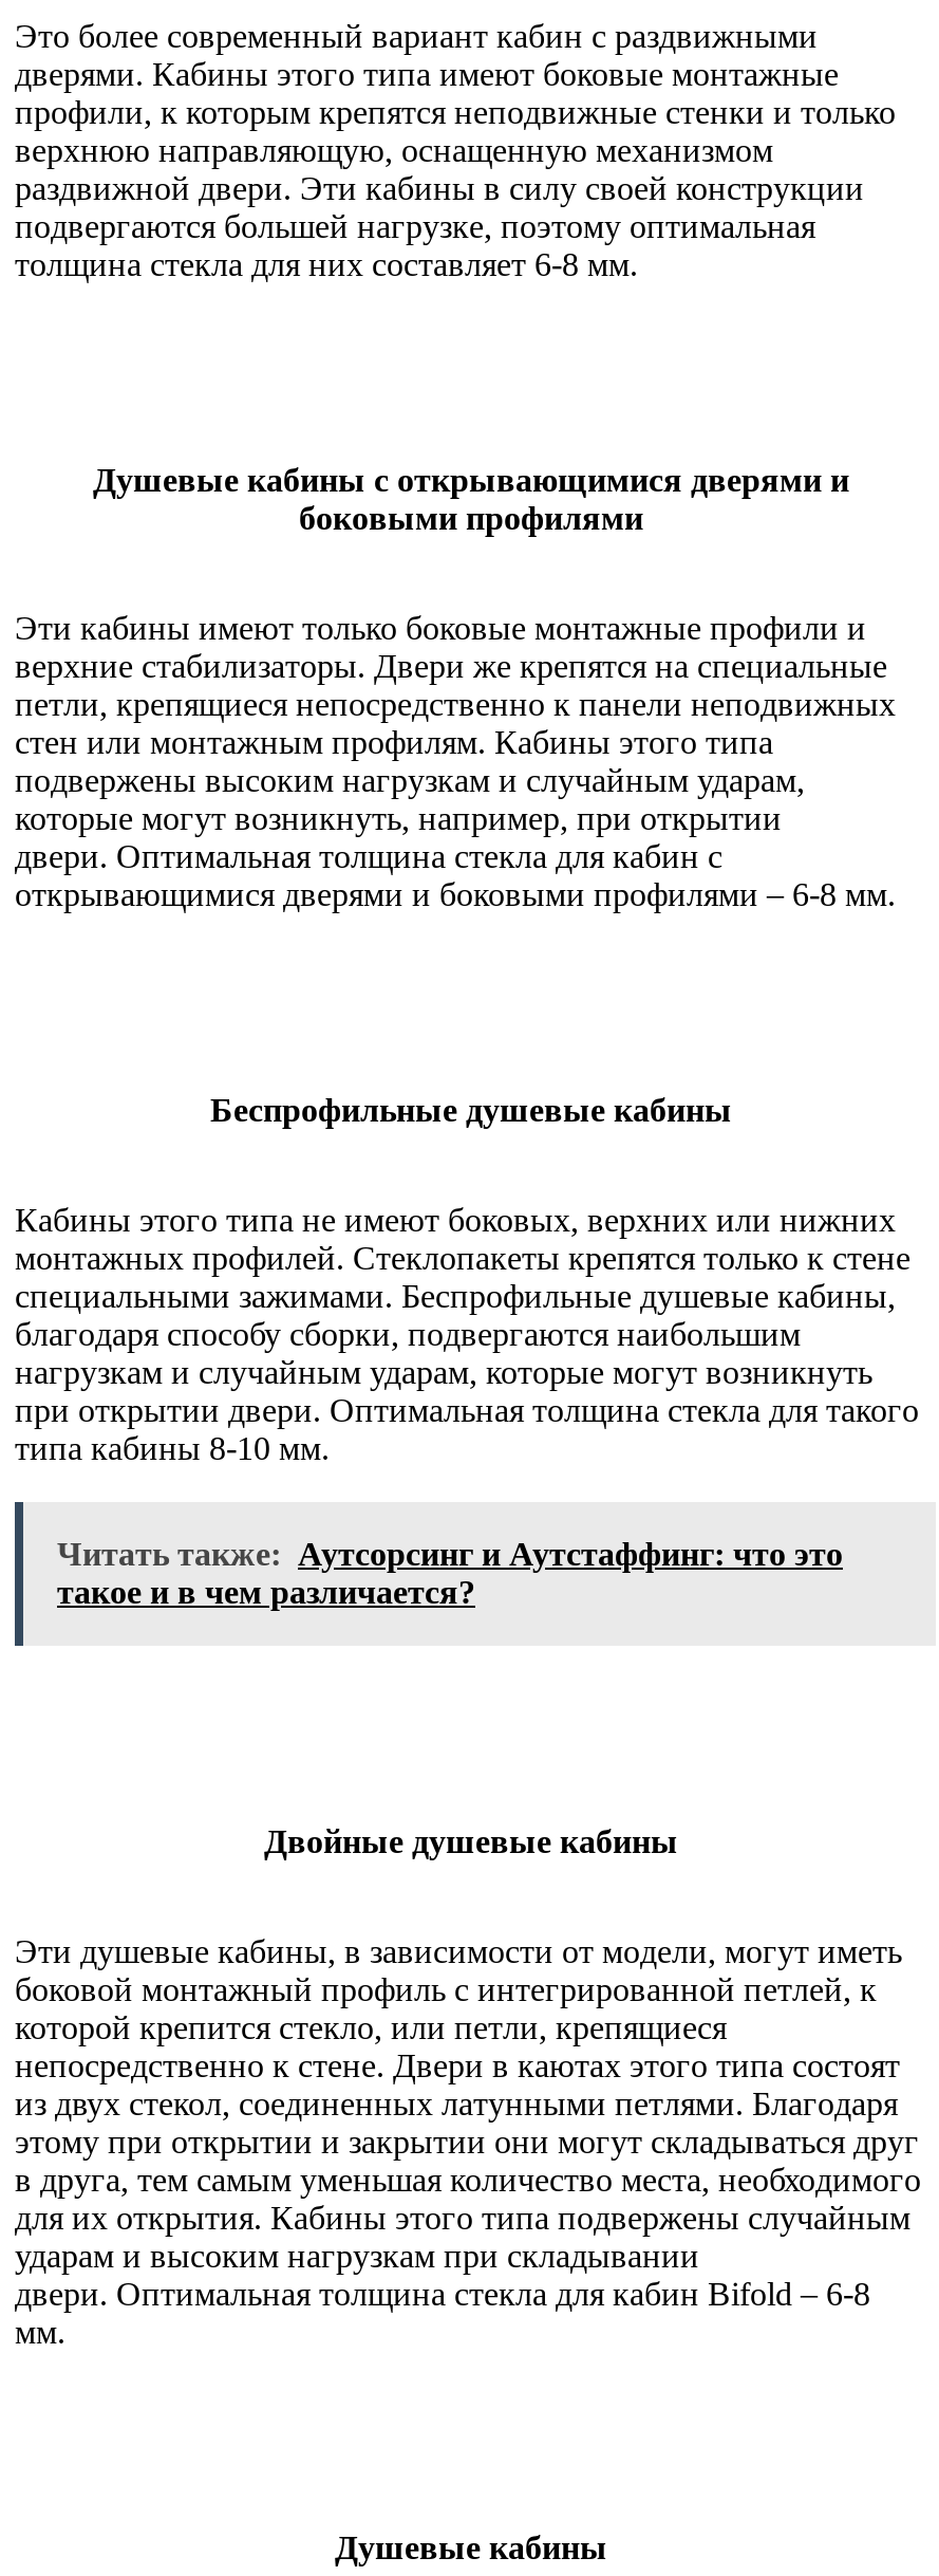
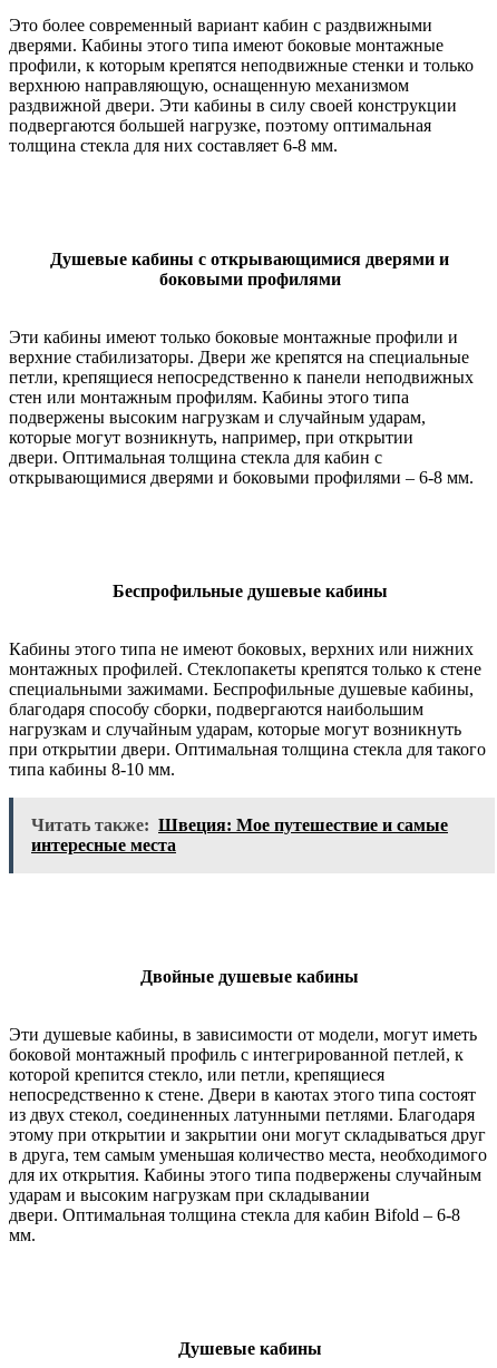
[57,1536,843,1610] Читать также: Аутсорсинг и Аутстаффинг: что это | такое и в чем различается? -> [31,816,448,855] Читать также: Швеция: Мое путешествие и самые | интересные места

